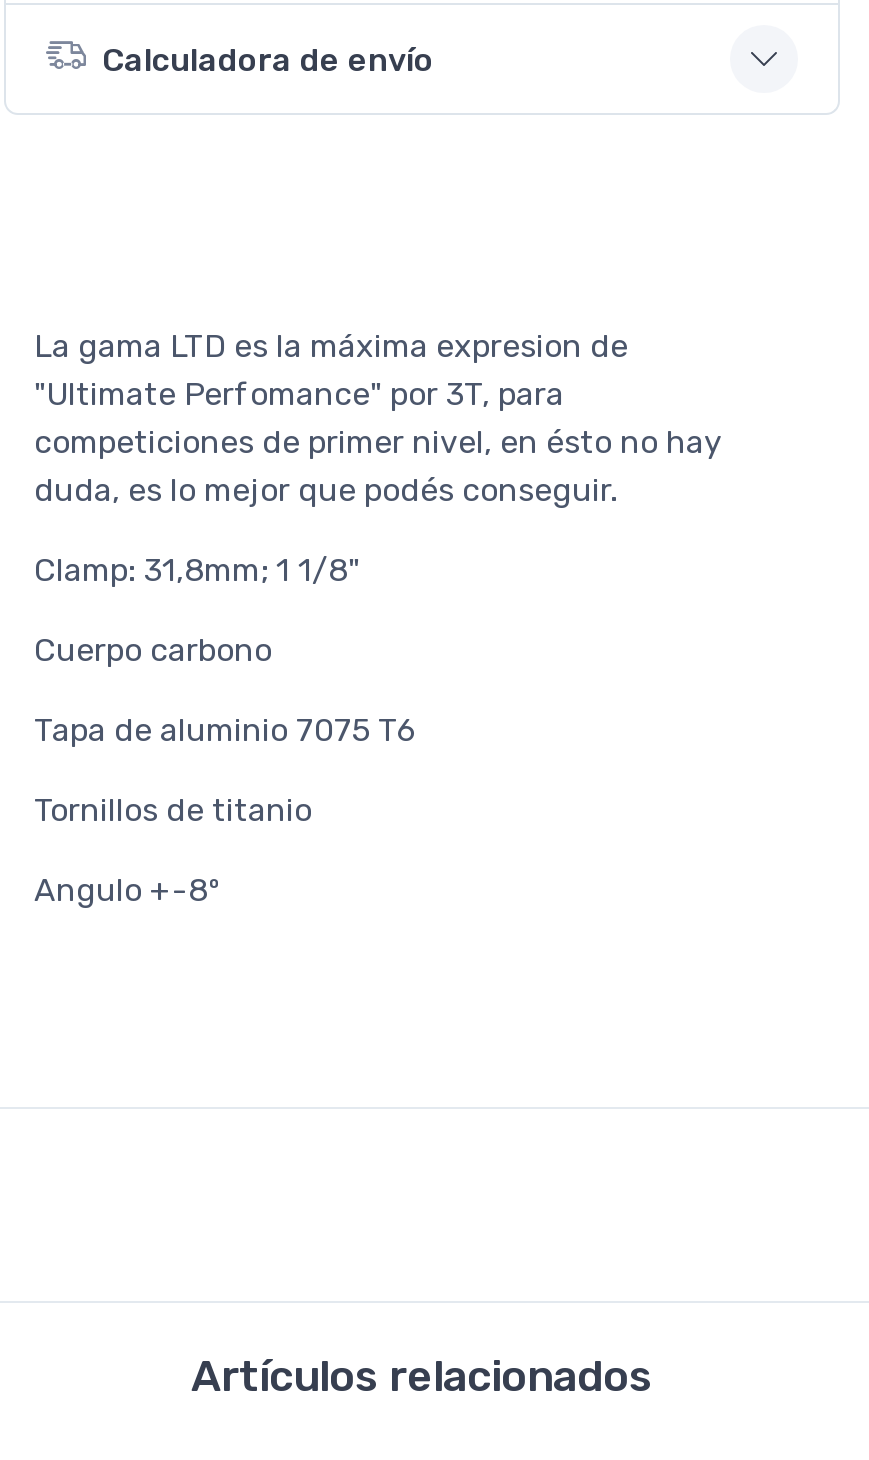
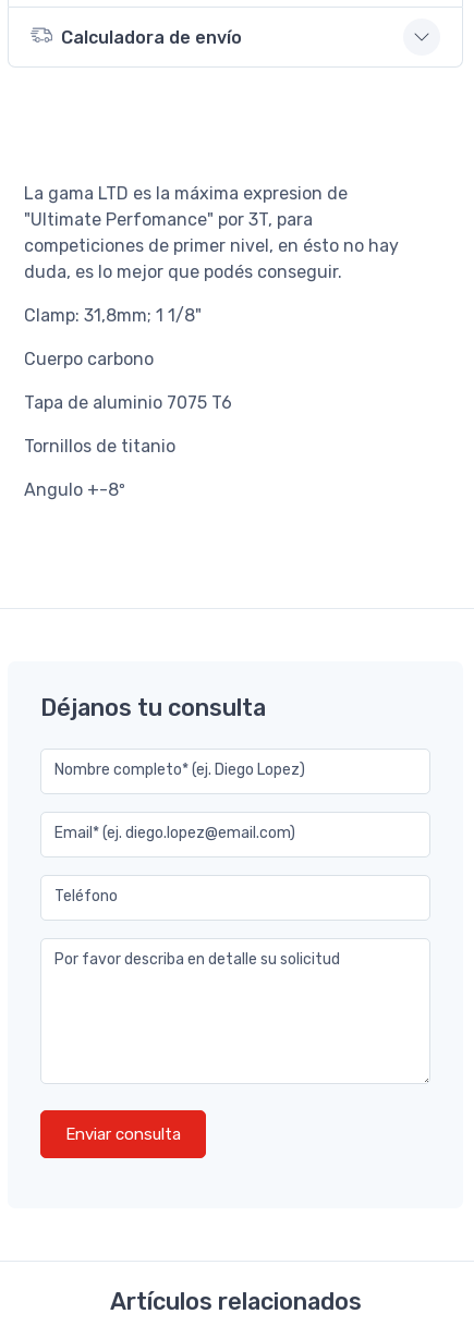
none -> [40,694,340,969] Déjanos tu consulta | Nombre completo* (ej. Diego Lopez) | Email* (ej. diego.lopez@email.com) | Teléfono | Por favor describa en detalle su solicitud
none -> [65,1125,181,1144] Enviar consulta

